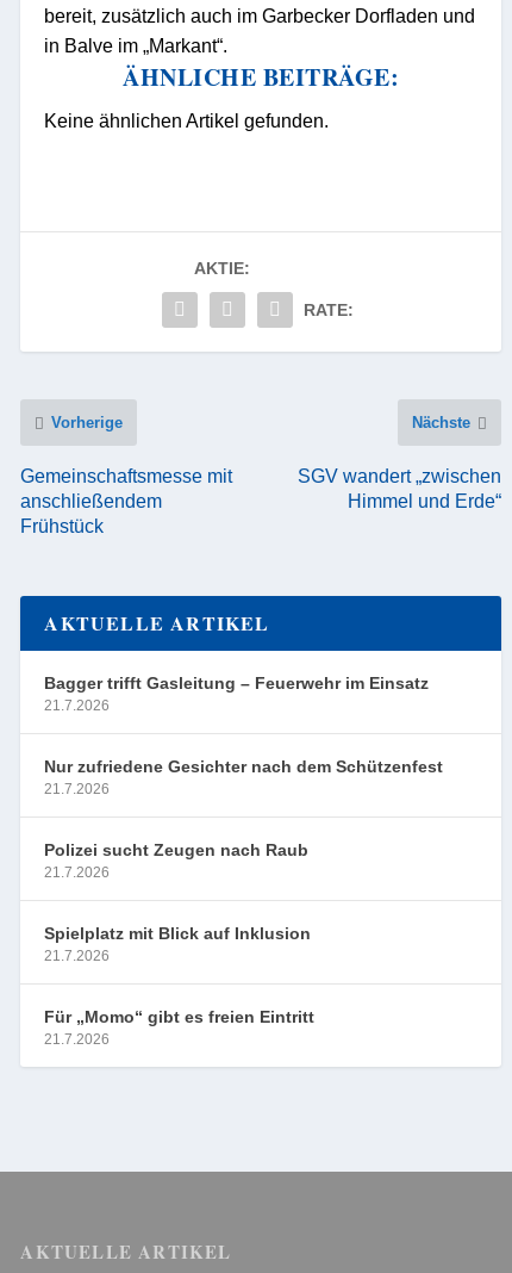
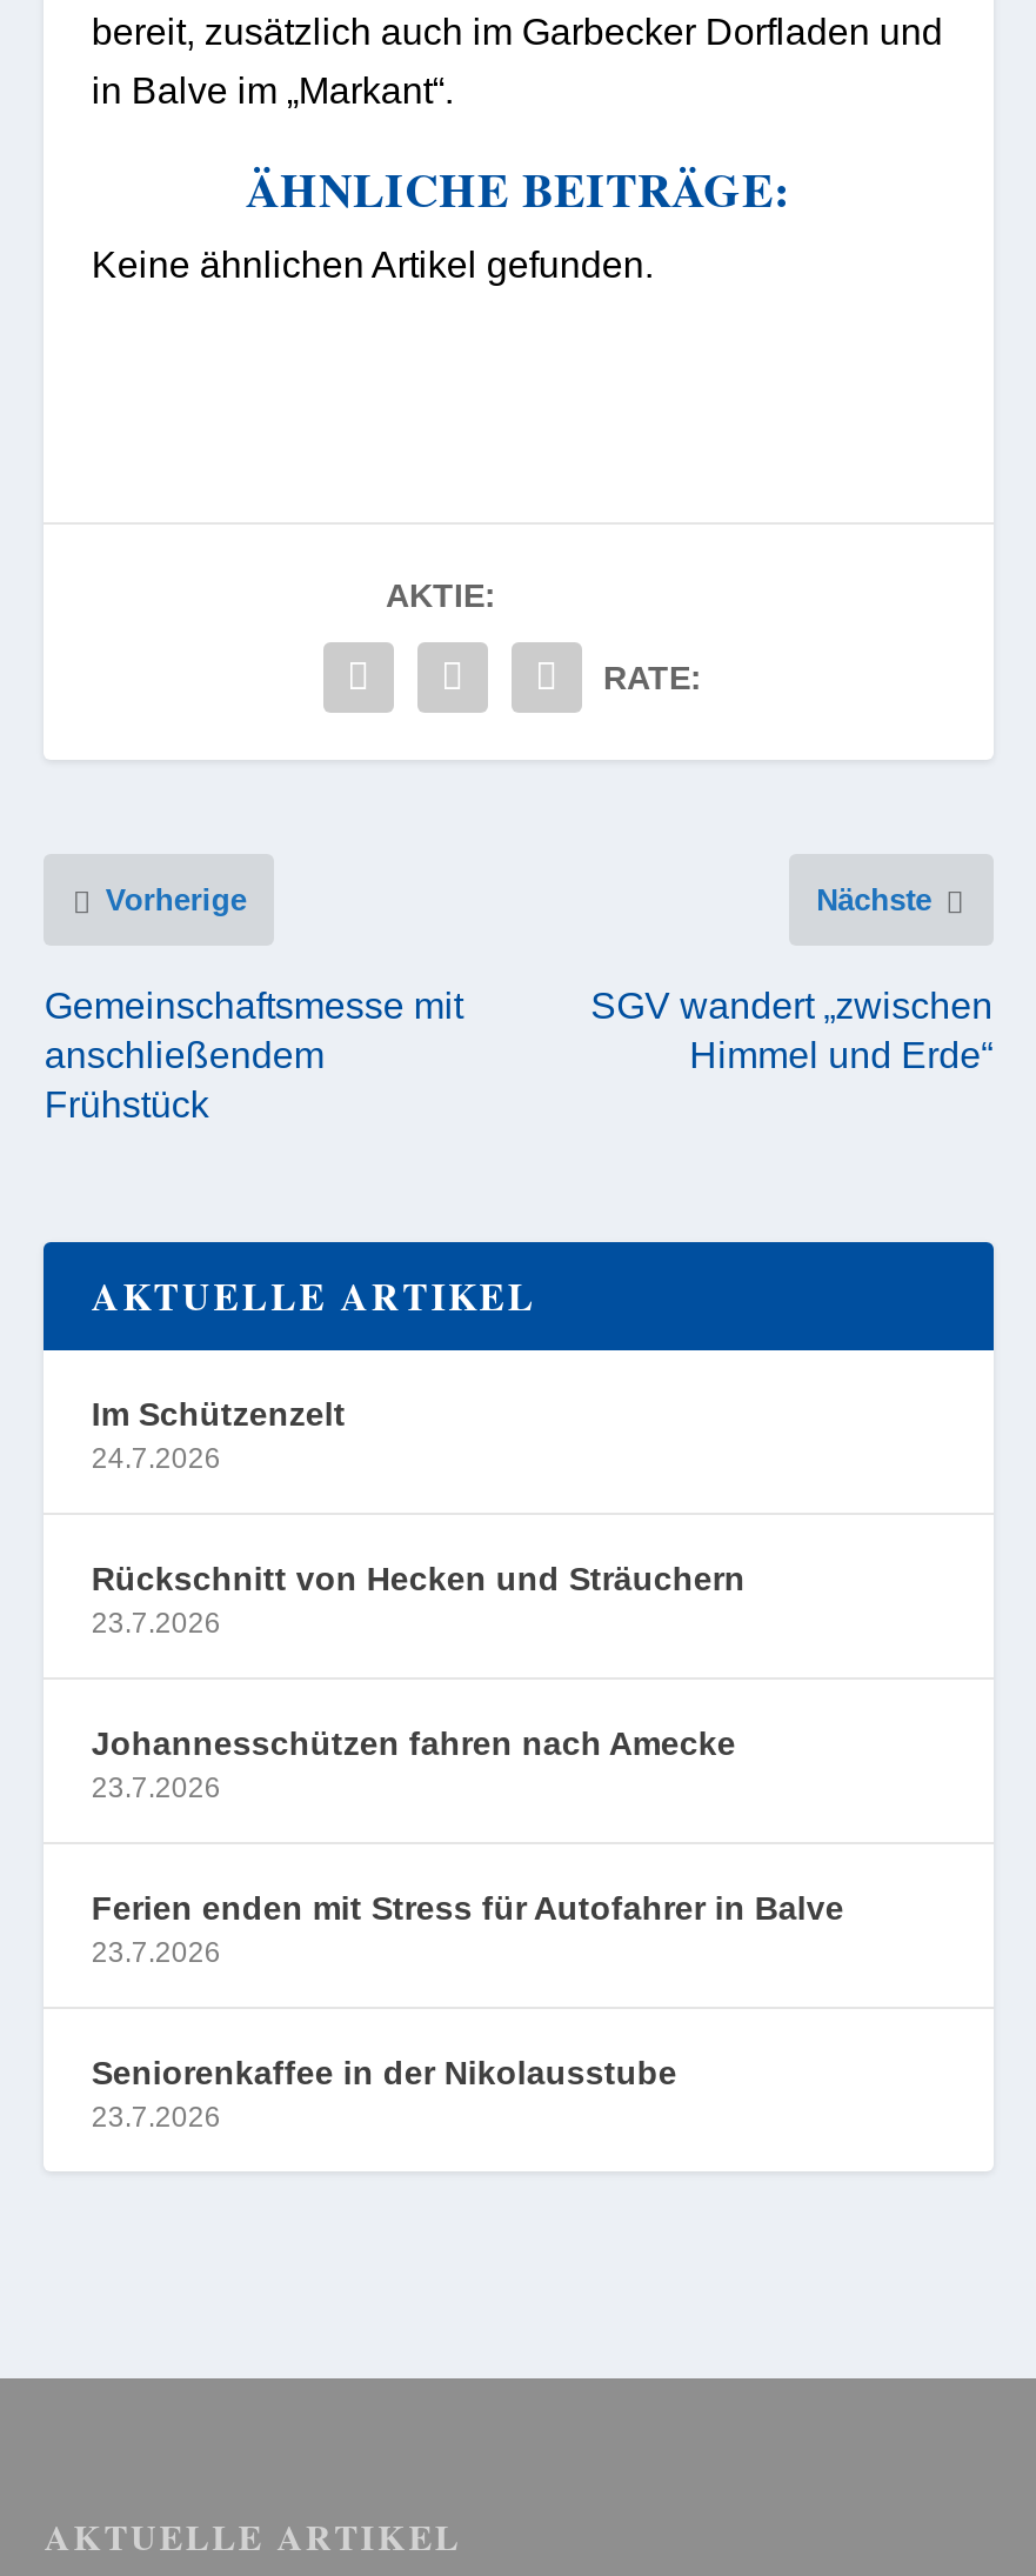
[45,674,429,714] Bagger trifft Gasleitung – Feuerwehr im Einsatz | 21.7.2026 -> [91,1394,345,1474] Im Schützenzelt | 24.7.2026
[45,757,443,798] Nur zufriedene Gesichter nach dem Schützenfest | 21.7.2026 -> [91,1559,745,1639] Rückschnitt von Hecken und Sträuchern | 23.7.2026
[45,841,309,881] Polizei sucht Zeugen nach Raub | 21.7.2026 -> [91,1723,736,1803] Johannesschützen fahren nach Amecke | 23.7.2026
[45,924,311,965] Spielplatz mit Blick auf Inklusion | 21.7.2026 -> [91,1888,844,1968] Ferien enden mit Stress für Autofahrer in Balve | 23.7.2026
[45,1007,315,1048] Für „Momo“ gibt es freien Eintritt | 21.7.2026 -> [91,2053,677,2133] Seniorenkaffee in der Nikolausstube | 23.7.2026

